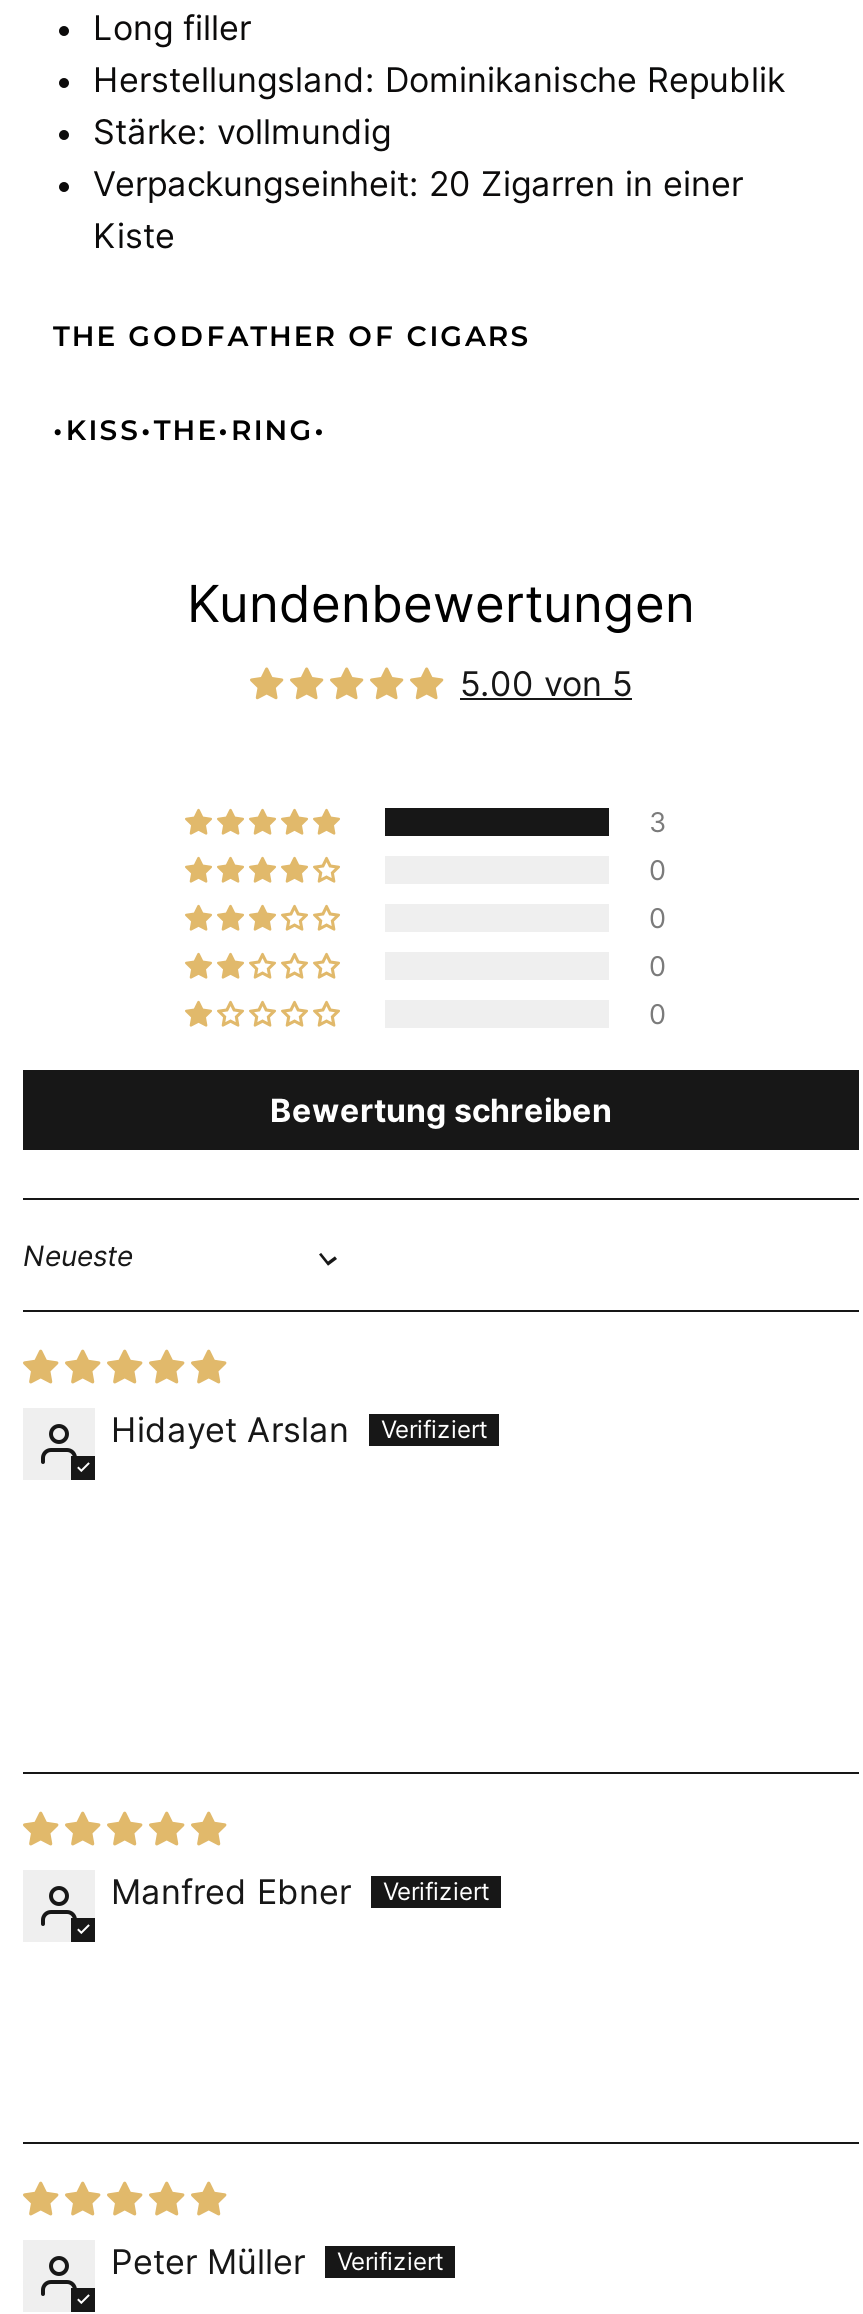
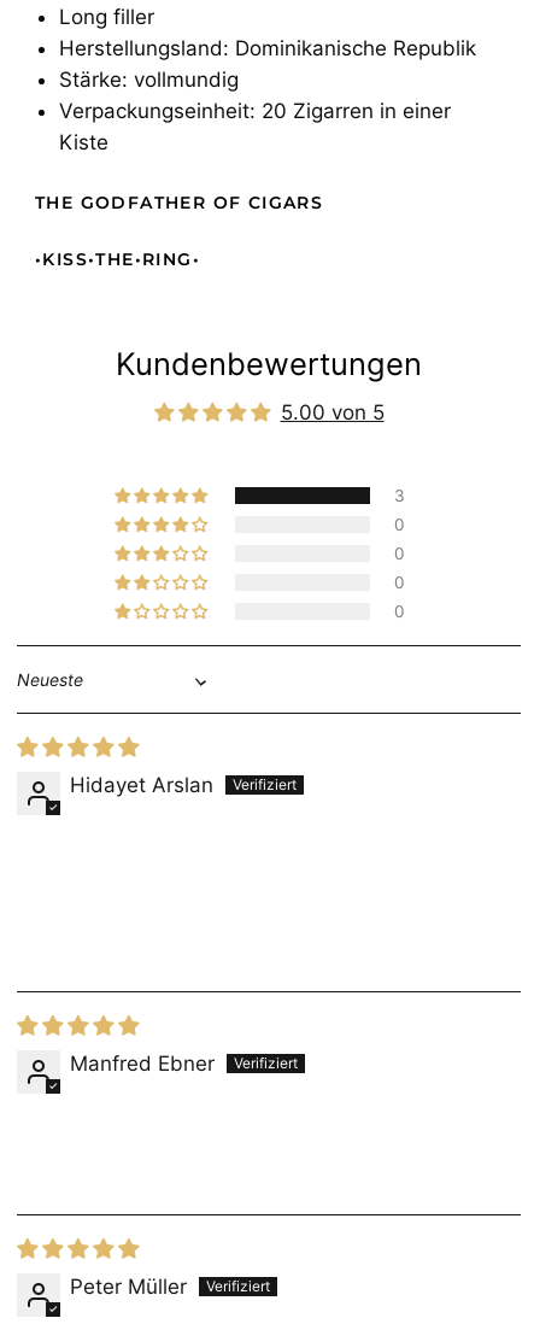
[270,1090,612,1130] Bewertung schreiben -> none

